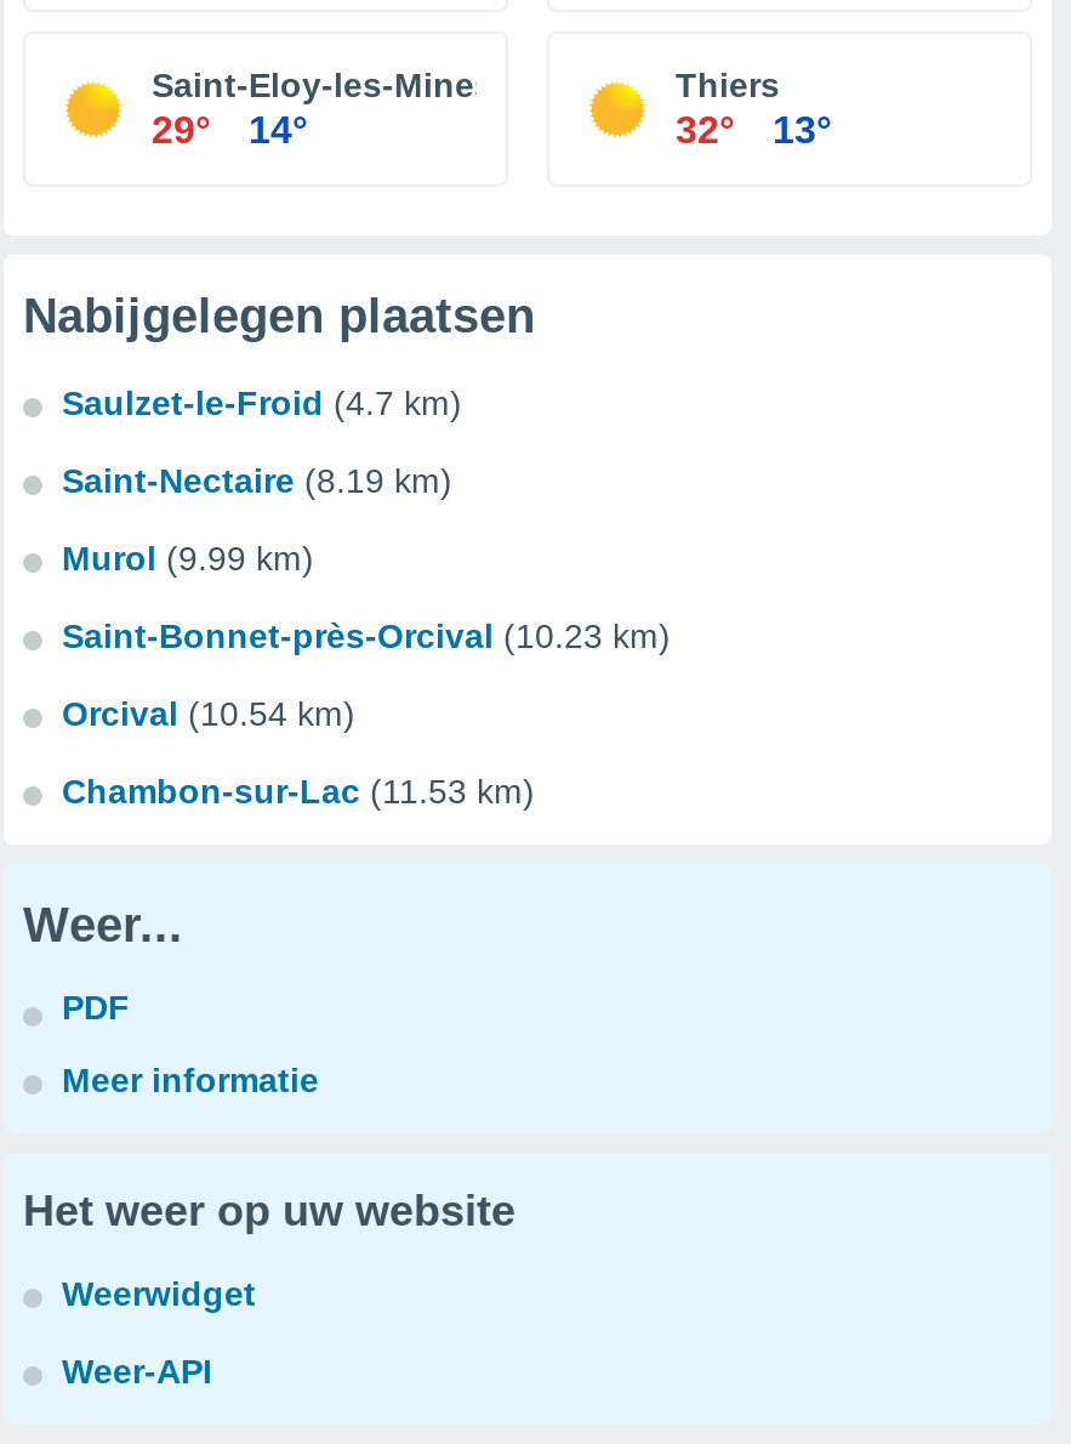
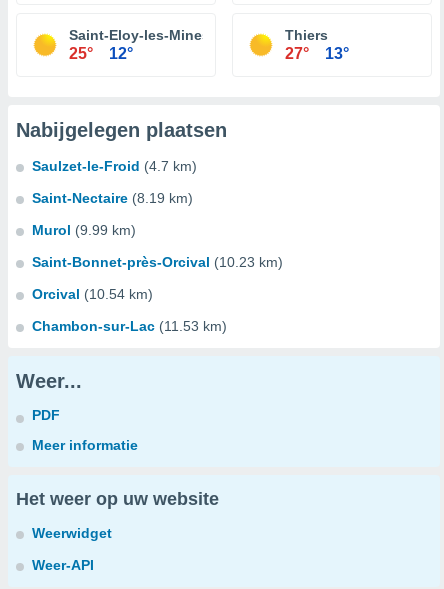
[152,109,210,150] 29° -> [69,45,93,62] 25°
[249,109,307,150] 14° -> [109,45,133,62] 12°
[676,109,831,150] 32° 13° -> [285,45,349,62] 27° 13°

